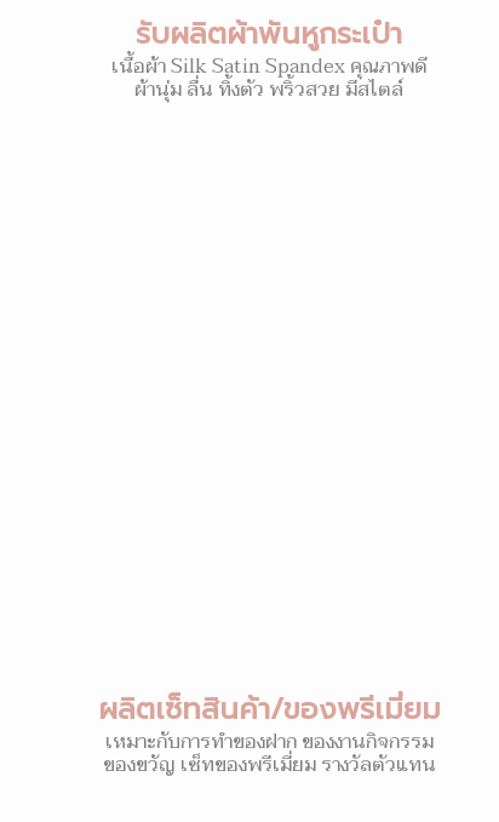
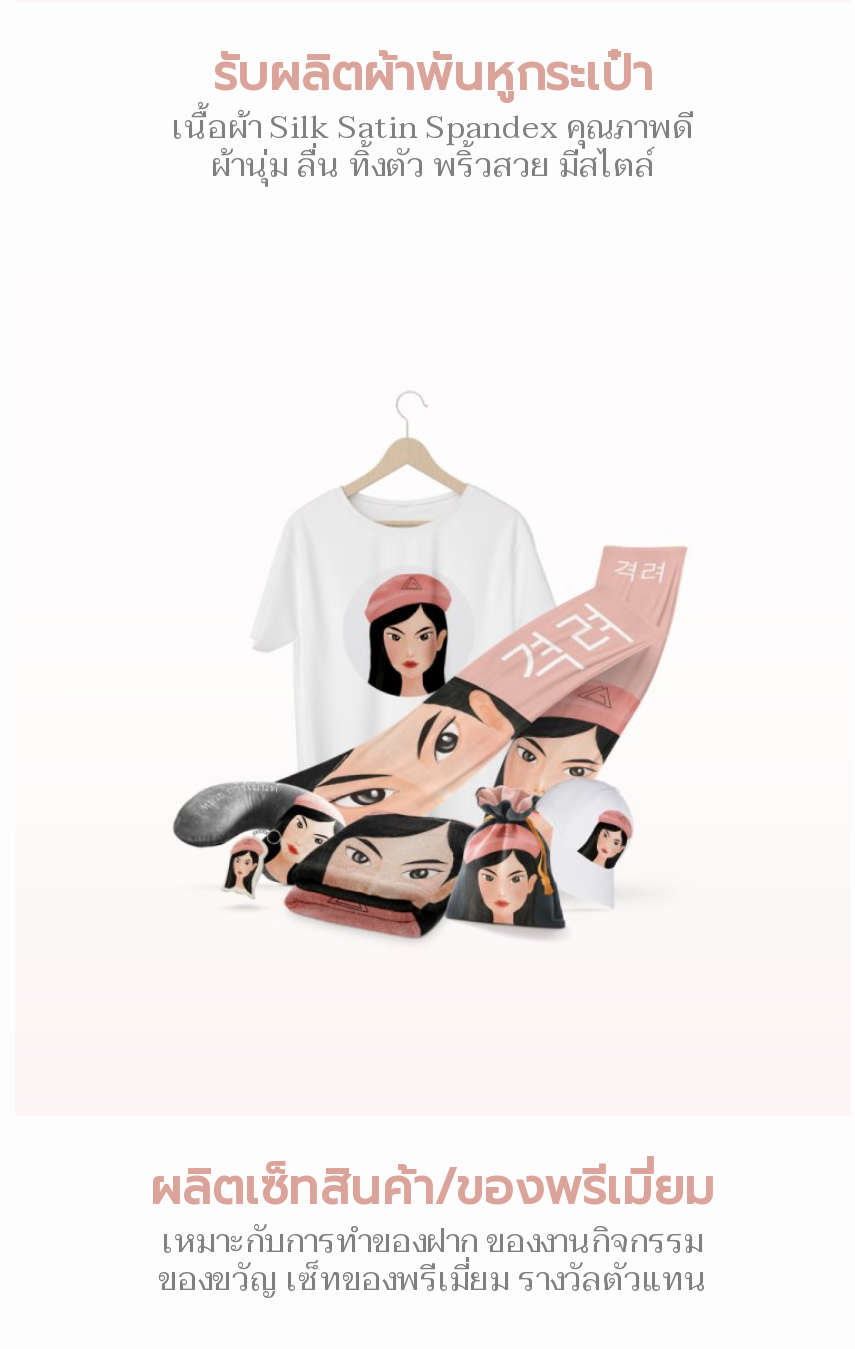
none -> [171,434,687,942] [image]

